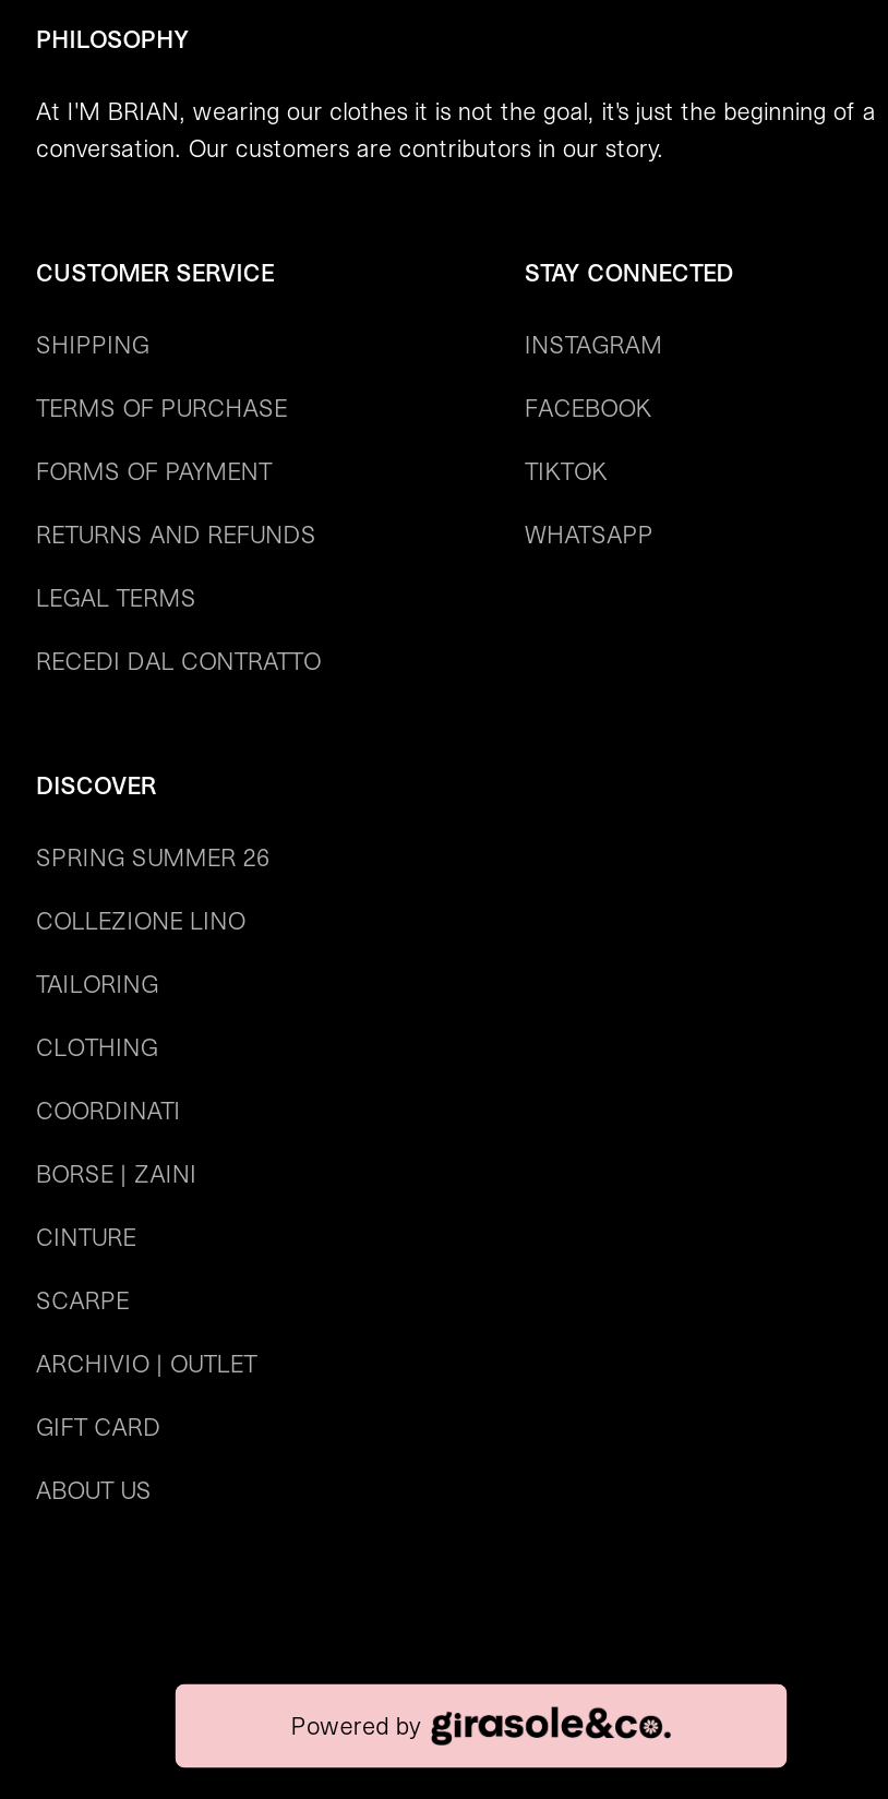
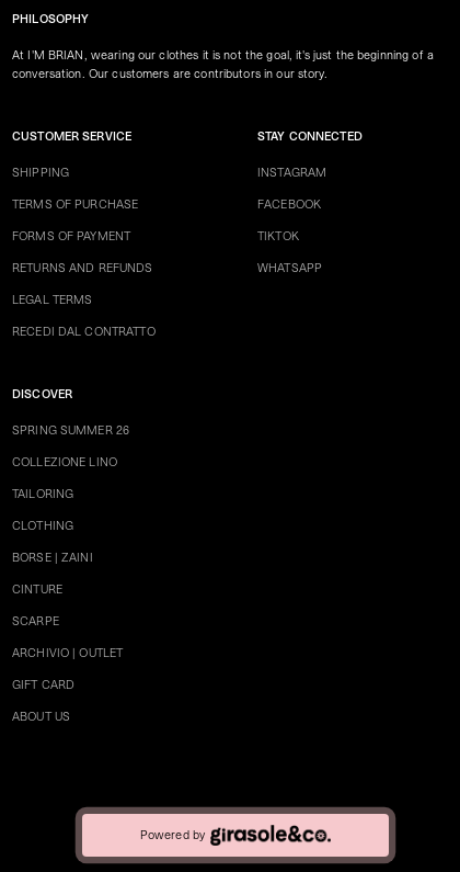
[36,1096,181,1128] COORDINATI -> none
moved [163,1671,800,1783] -> [74,806,396,864]: [image]

